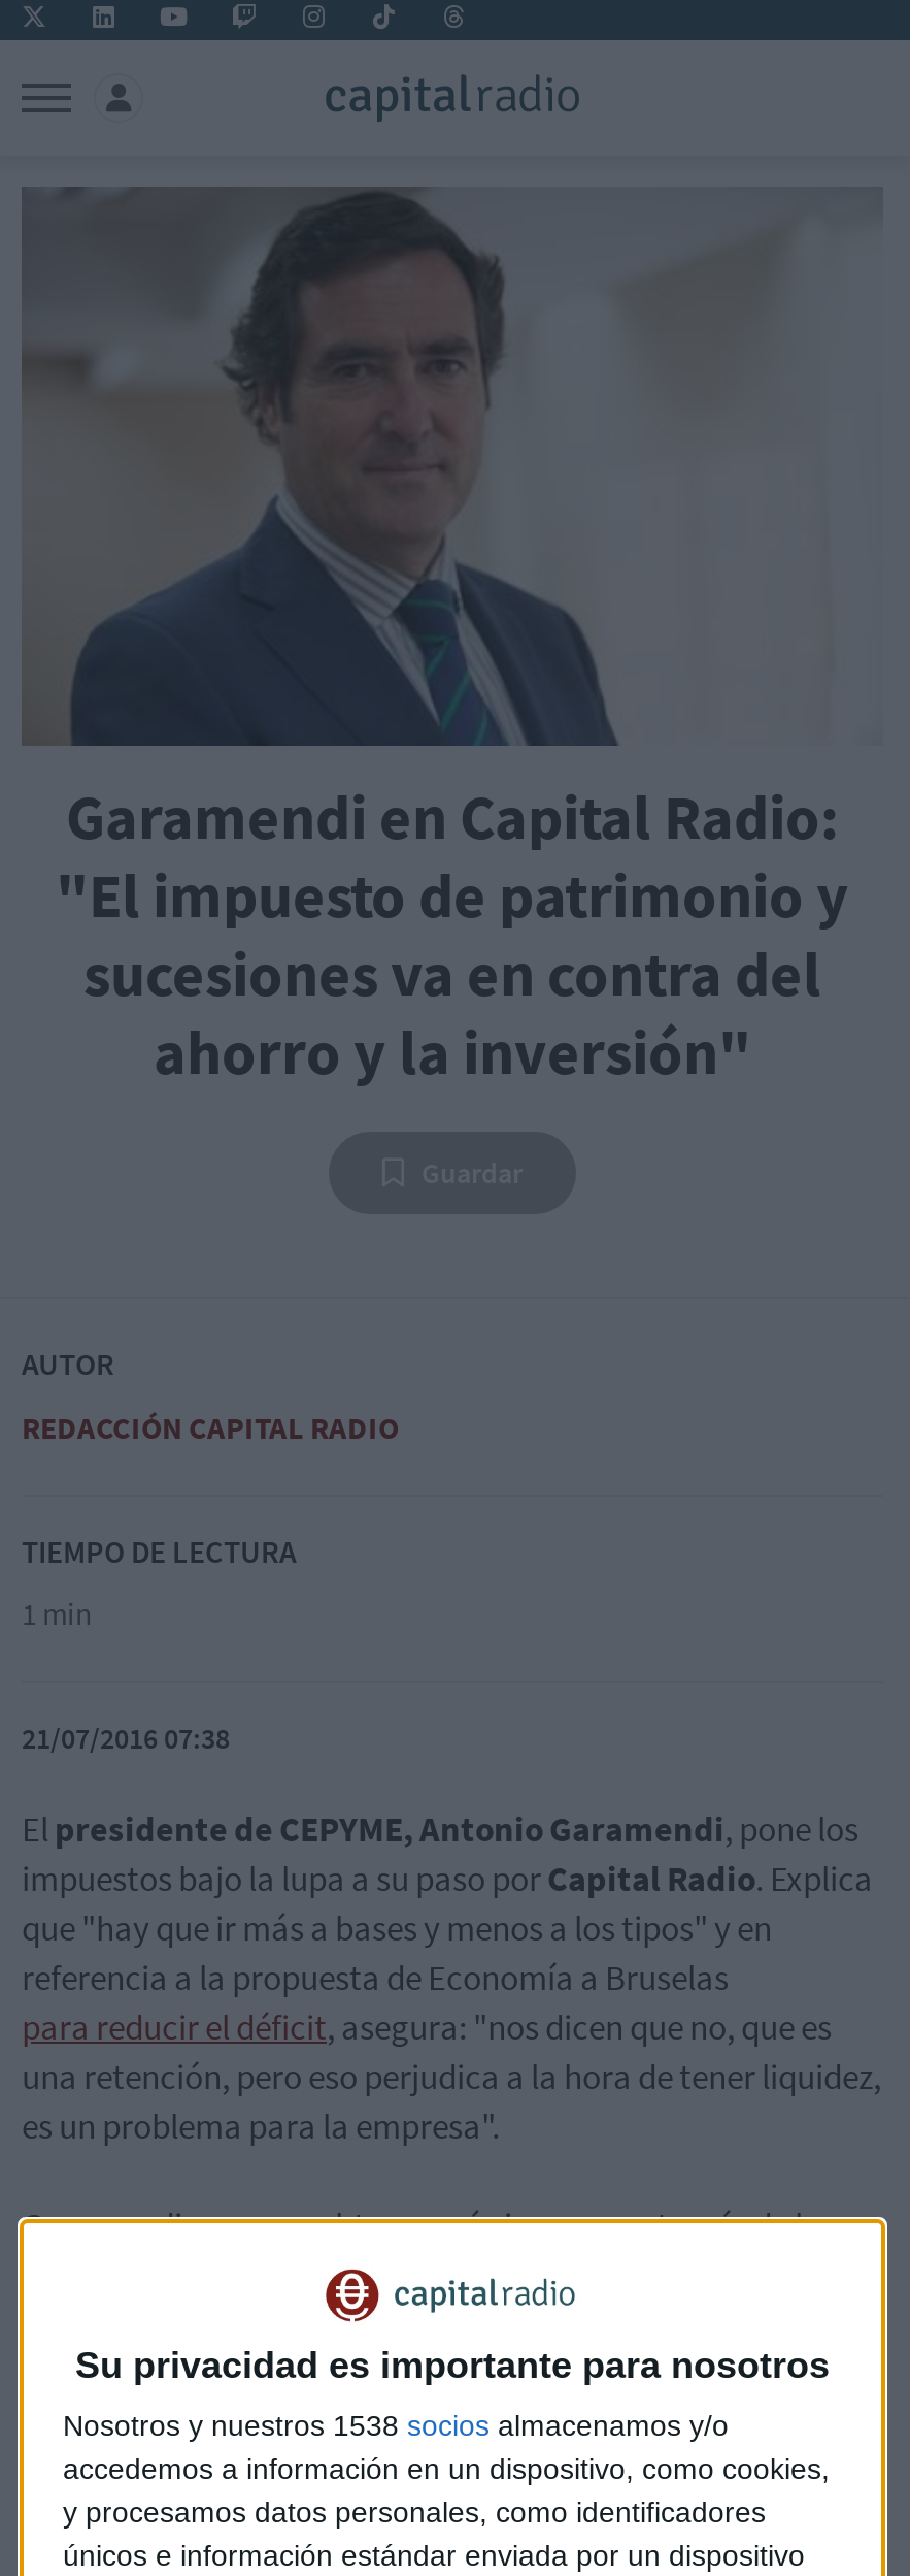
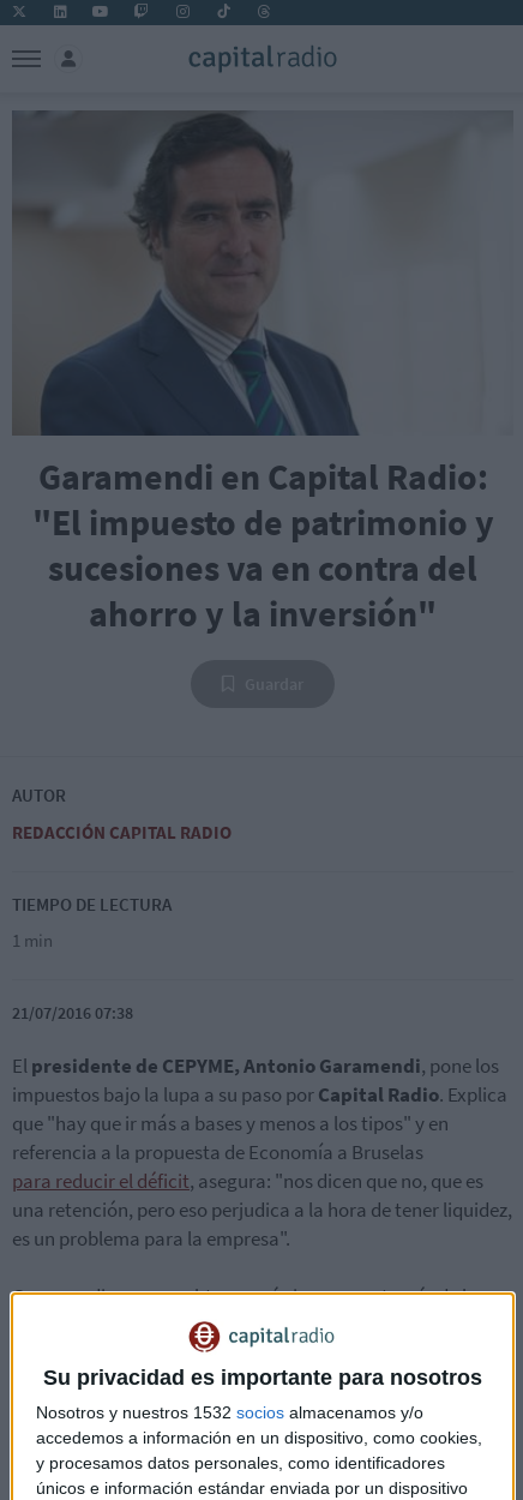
[63,2408,729,2441] Nosotros y nuestros 1538 socios almacenamos y/o -> [36,1402,423,1422] Nosotros y nuestros 1532 socios almacenamos y/o

